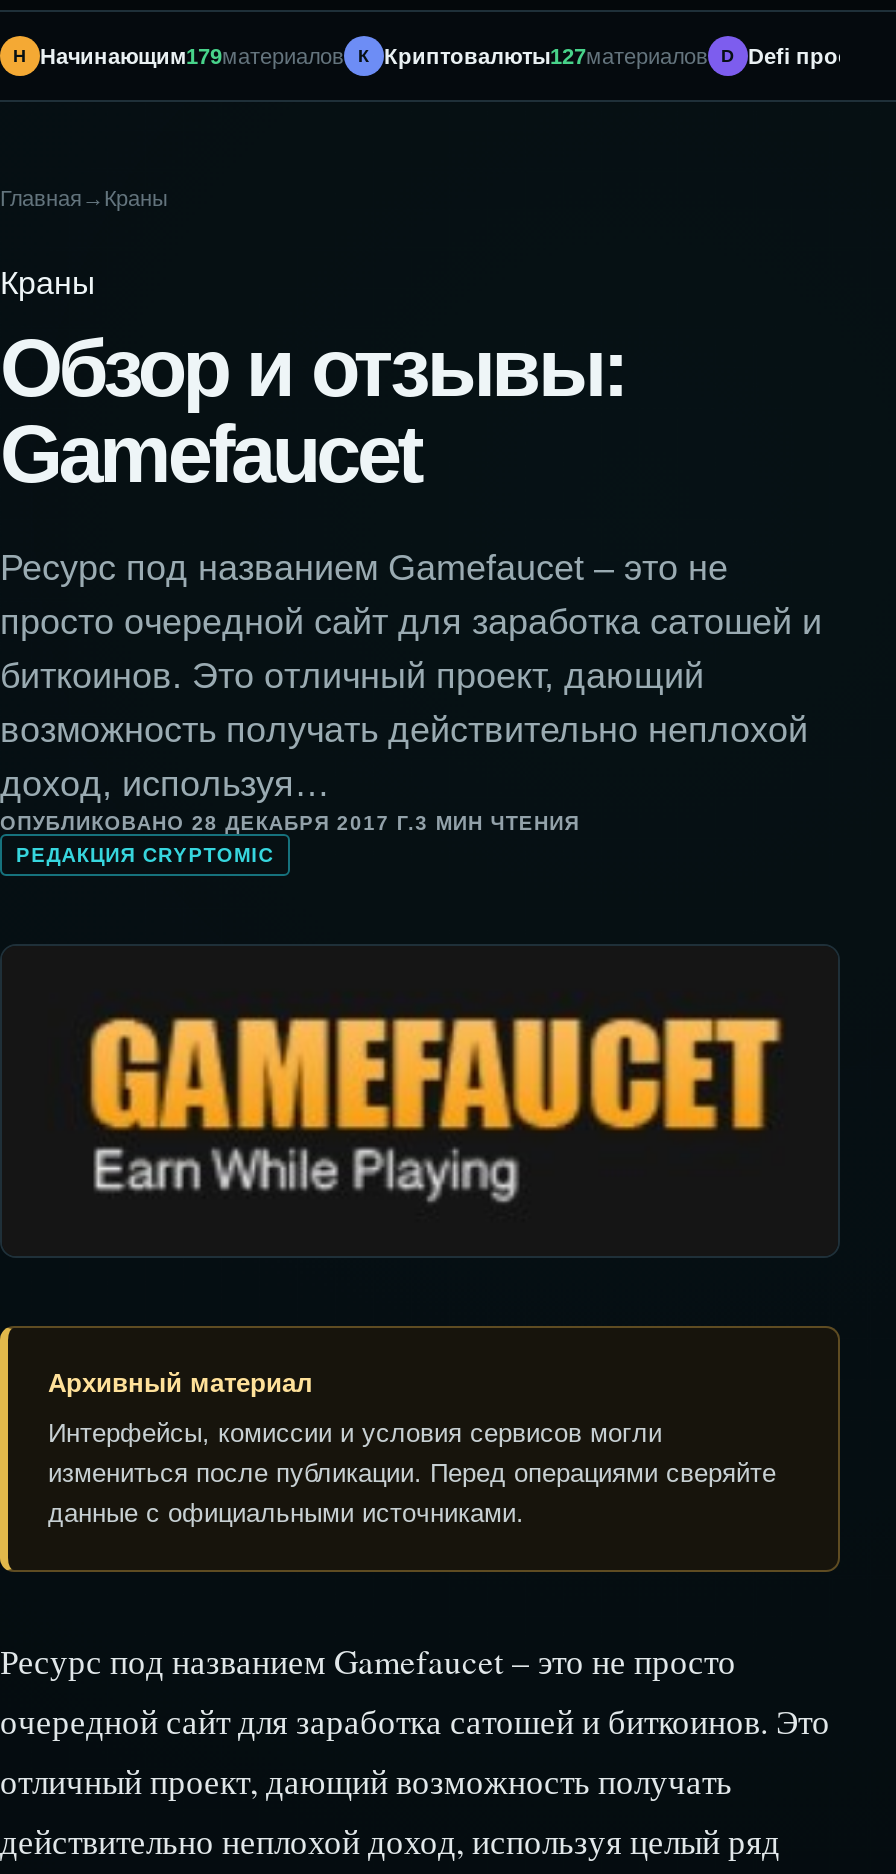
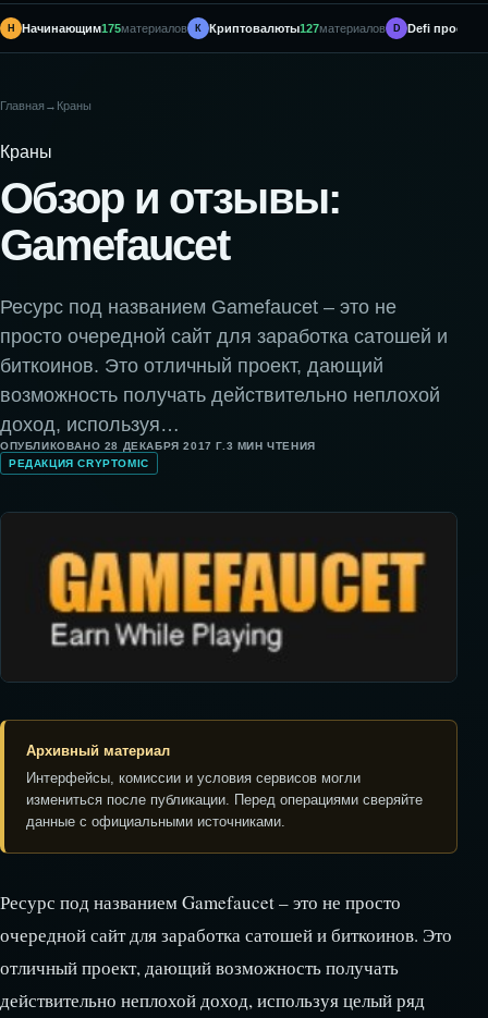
[40,44,344,68] Начинающим179материалов -> [22,22,187,35] Начинающим175материалов

